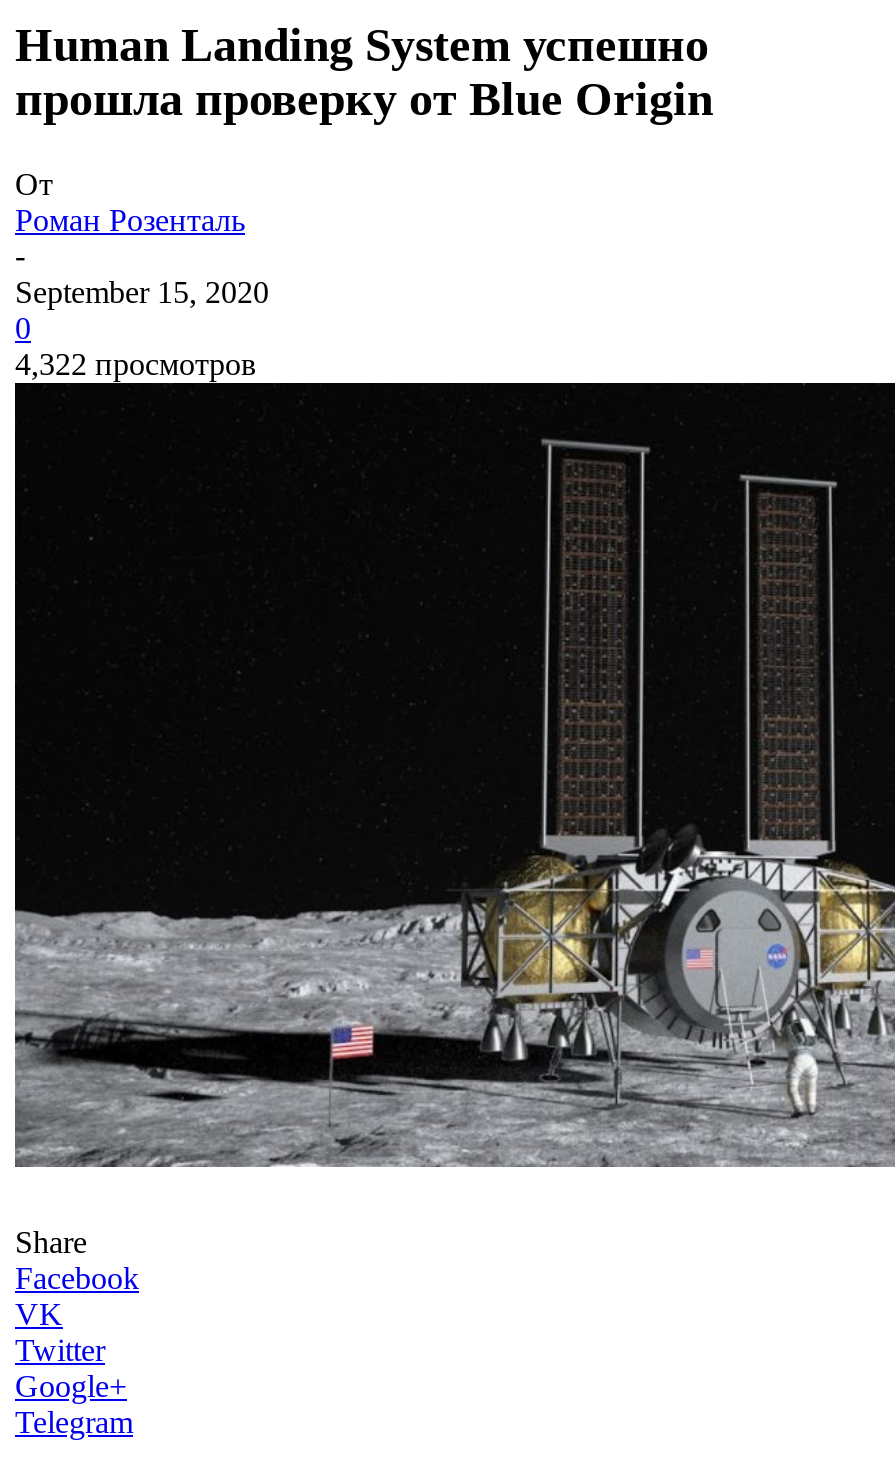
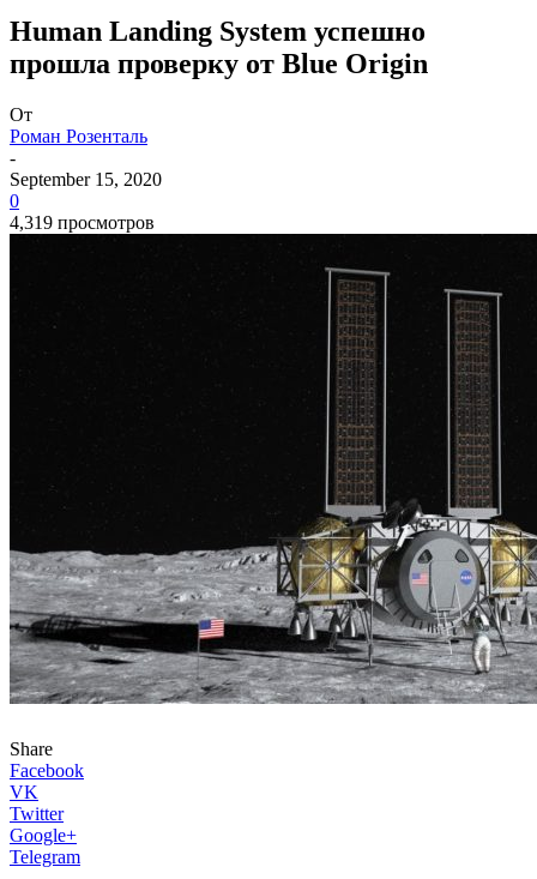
[15,347,257,381] 4,322 просмотров -> [10,212,155,232] 4,319 просмотров

